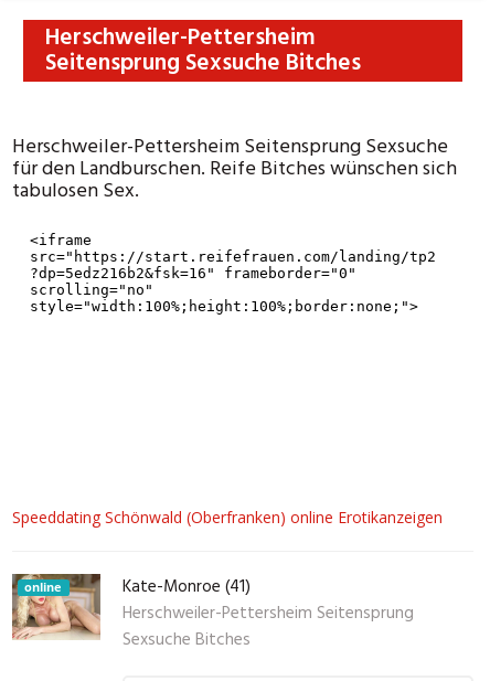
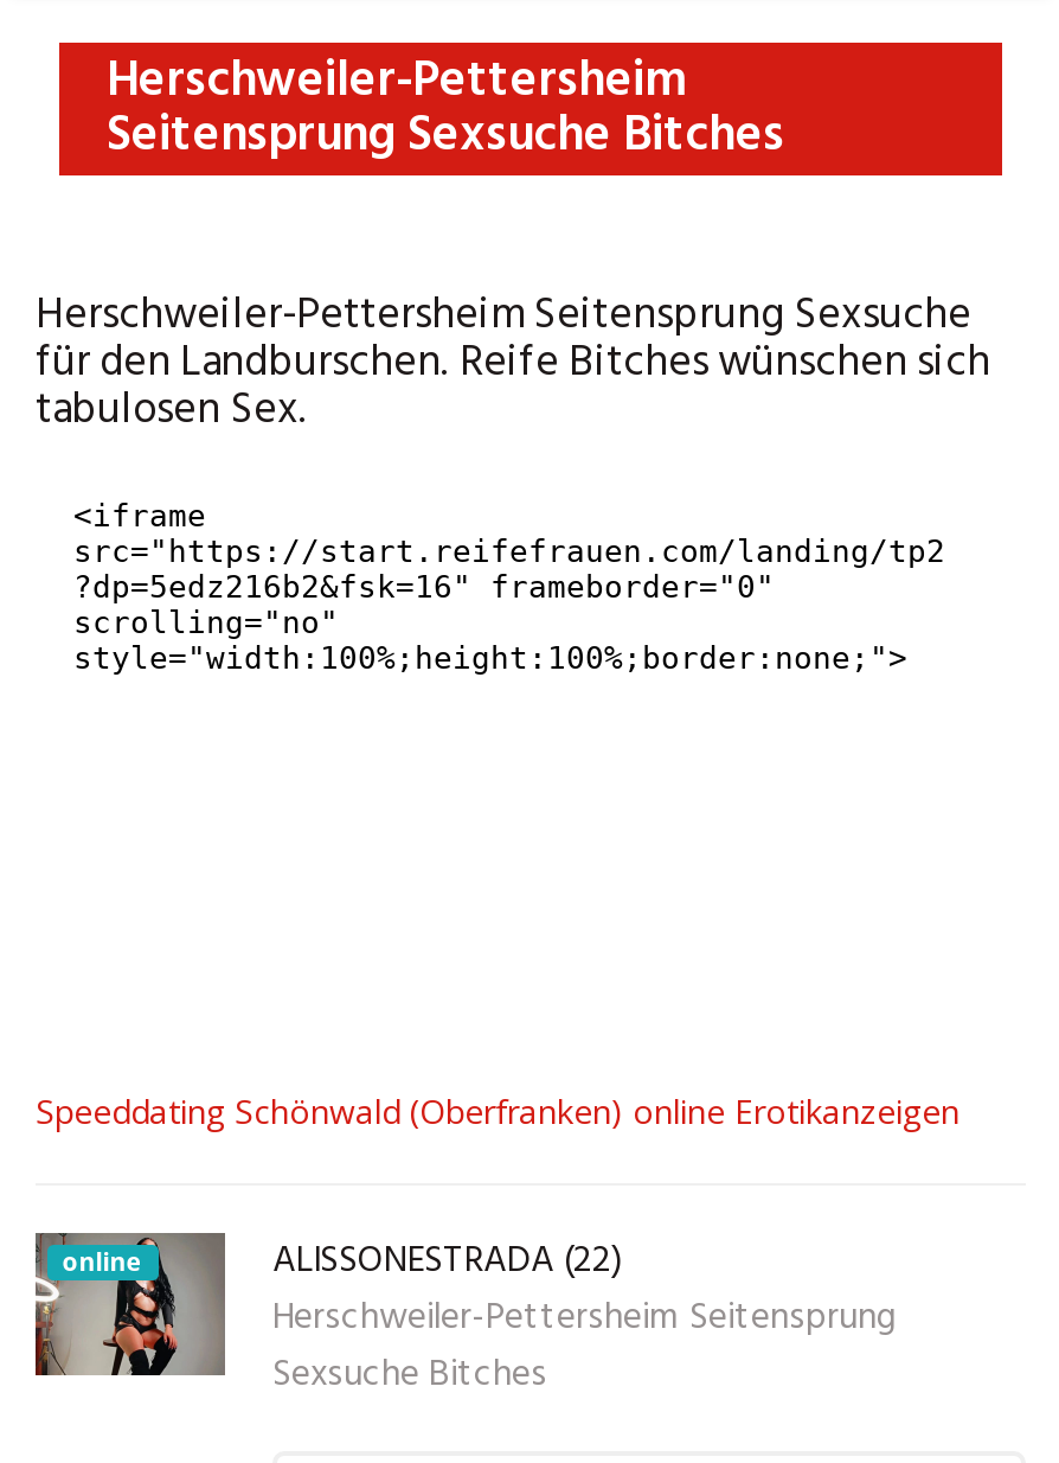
[11,574,251,640] [image] | Kate-Monroe (41) -> [36,1233,623,1378] [image] | ALISSONESTRADA (22)

